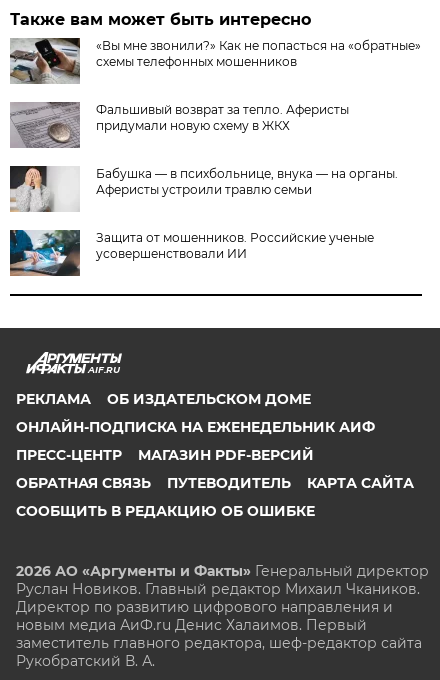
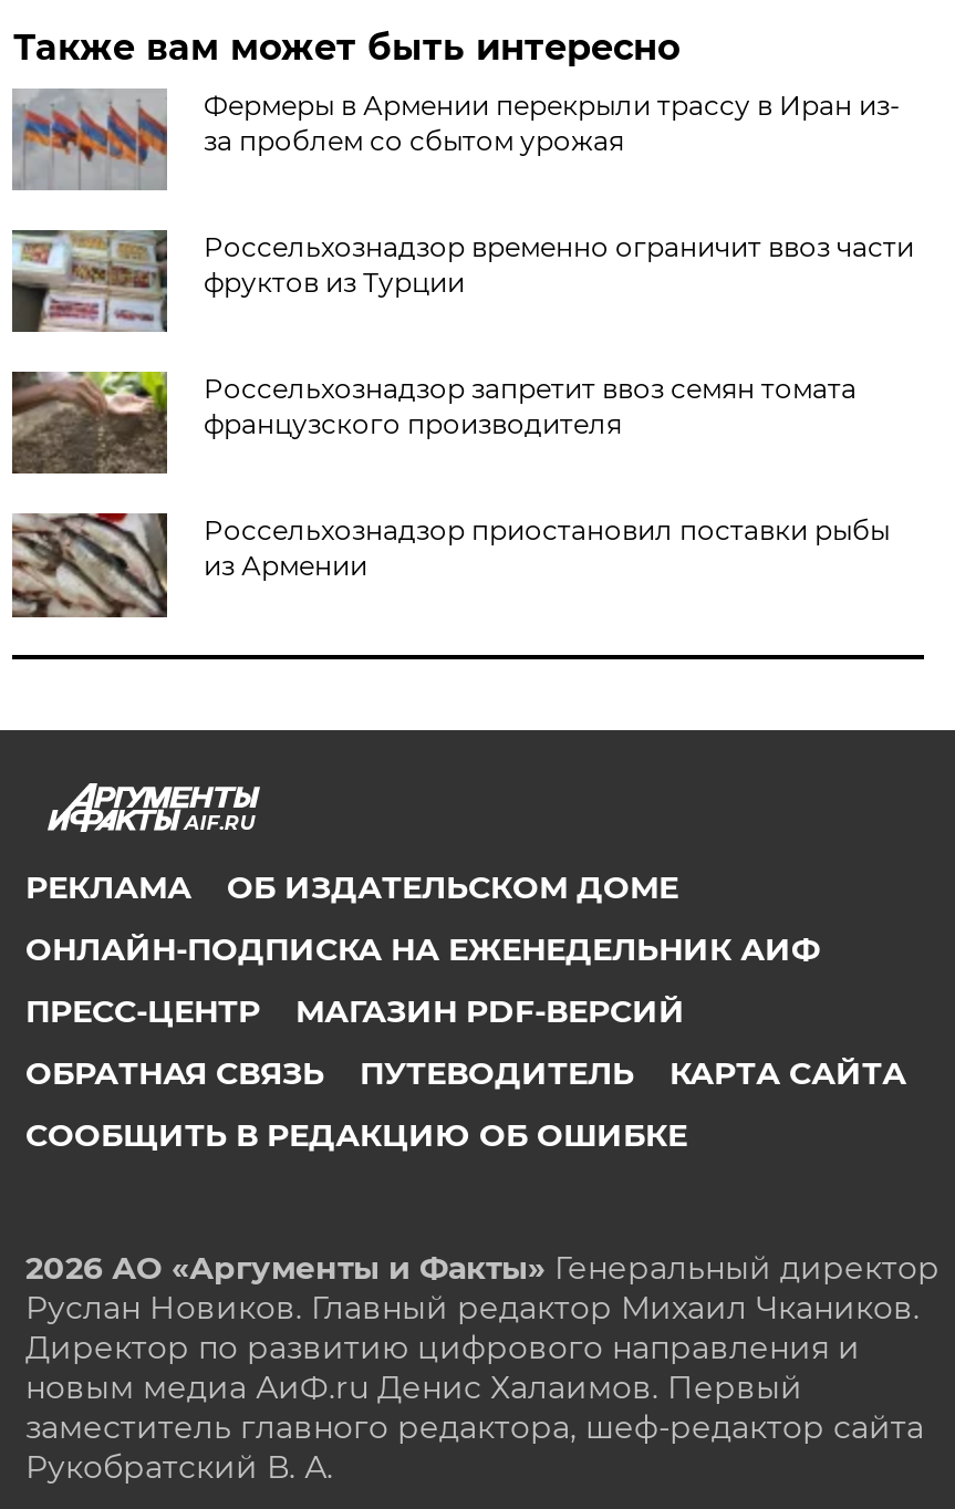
[9,38,421,84] [image] | «Вы мне звонили?» Как не попасться на «обратные» | схемы телефонных мошенников -> [12,89,901,190] [image] | Фермеры в Армении перекрыли трассу в Иран из- | за проблем со сбытом урожая
[9,102,349,148] [image] | Фальшивый возврат за тепло. Аферисты | придумали новую схему в ЖКХ -> [12,230,914,332] [image] | Россельхознадзор временно ограничит ввоз части | фруктов из Турции
[10,165,398,212] [image] | Бабушка — в психбольнице, внука — на органы. | Аферисты устроили травлю семьи -> [10,370,856,476] [image] | Россельхознадзор запретит ввоз семян томата | французского производителя
[9,229,374,277] [image] | Защита от мошенников. Российские ученые | усовершенствовали ИИ -> [10,511,889,620] [image] | Россельхознадзор приостановил поставки рыбы | из Армении

